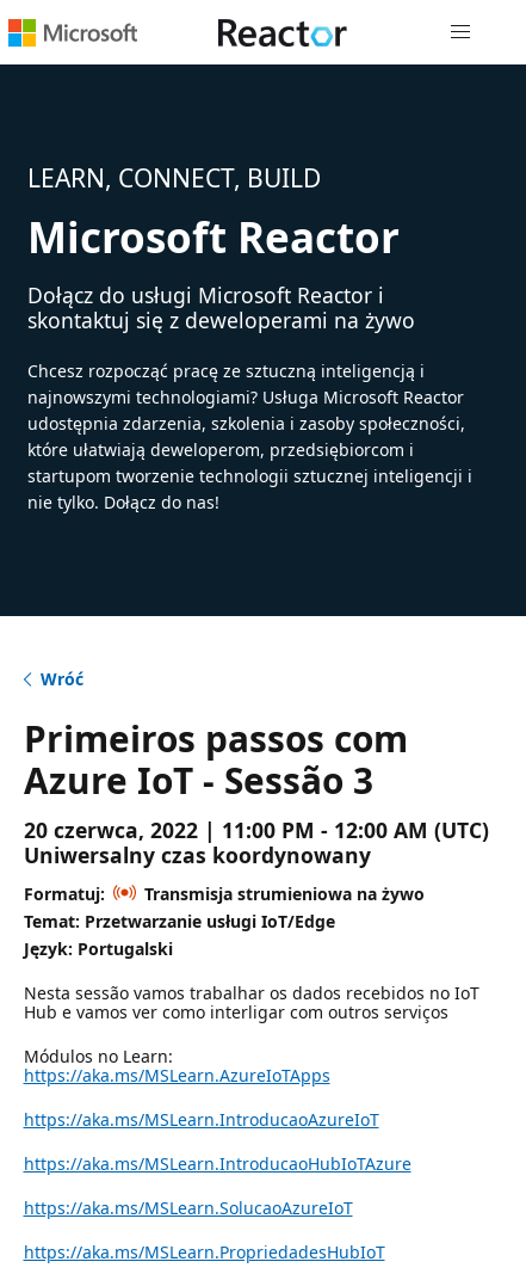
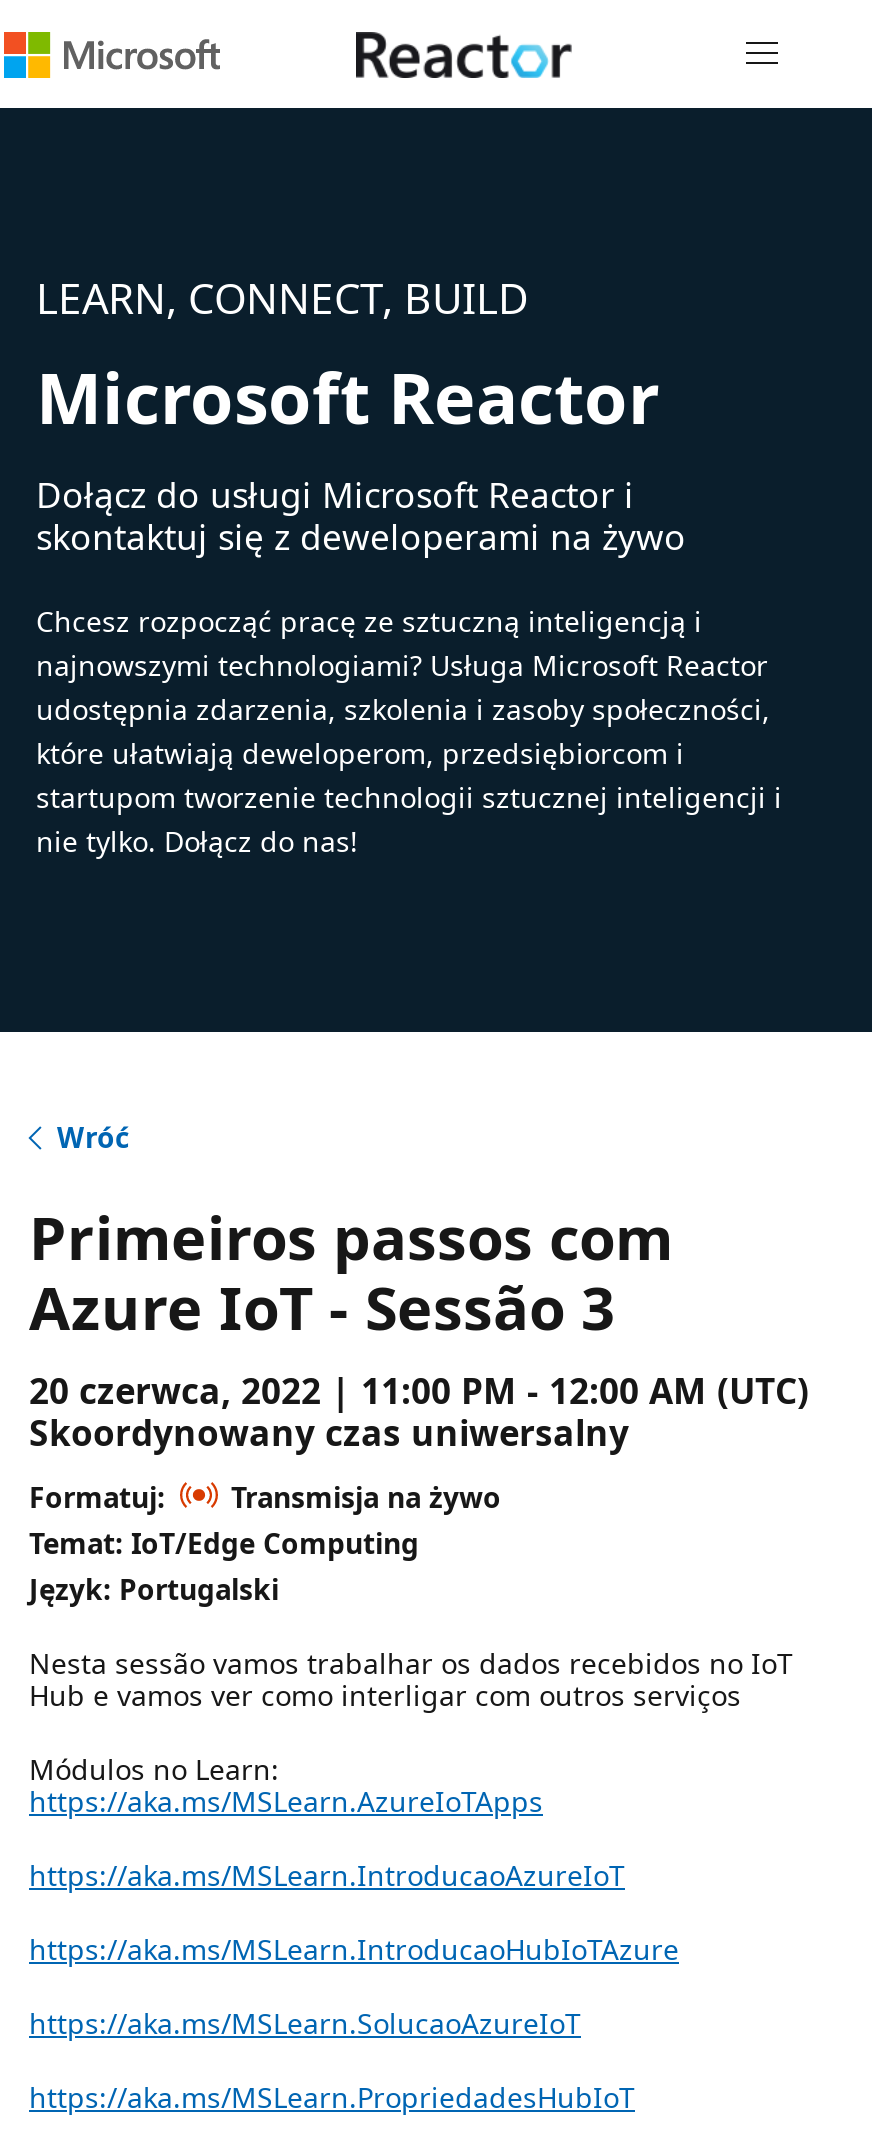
[23,841,370,869] Uniwersalny czas koordynowany -> [29,1408,629,1456] Skoordynowany czas uniwersalny
[23,882,424,933] Transmisja strumieniowa na żywo | Temat: Przetwarzanie usługi IoT/Edge -> [29,1478,501,1562] Transmisja na żywo | Temat: IoT/Edge Computing

